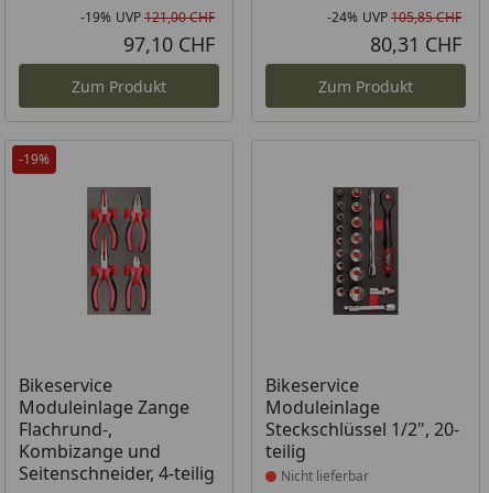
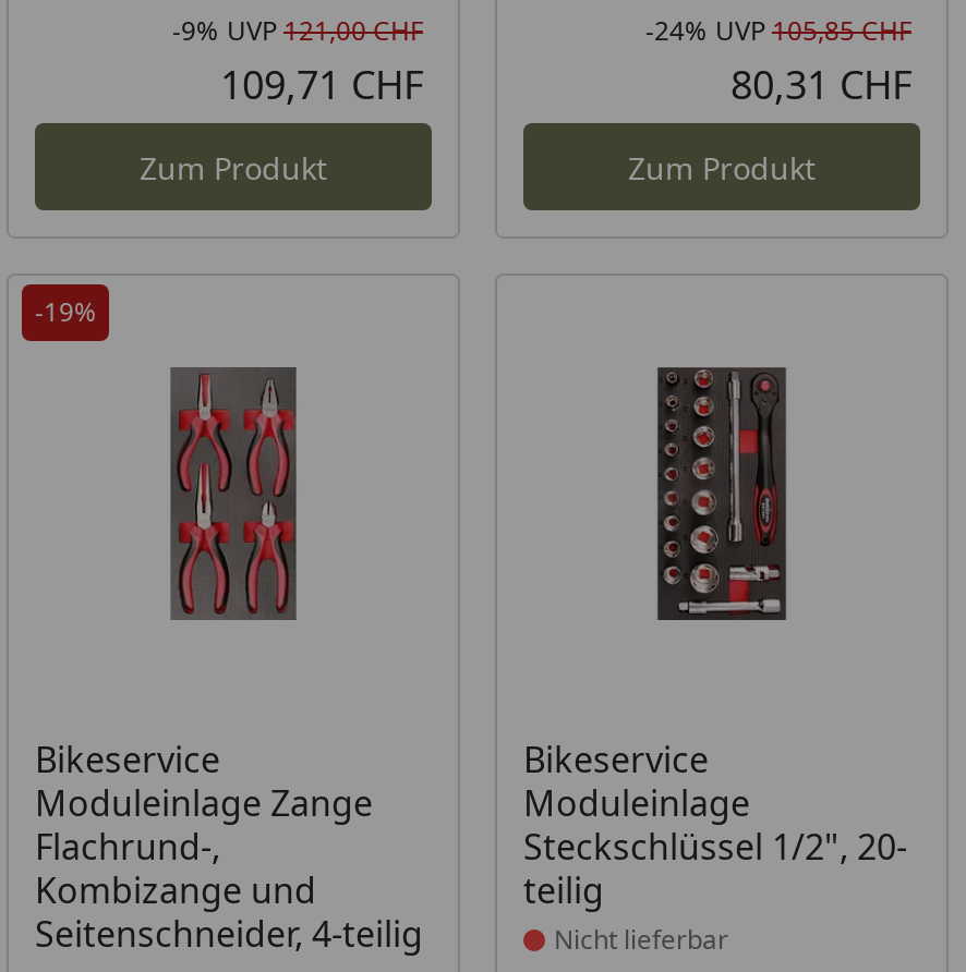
[80,8,111,26] -19% -> [172,12,218,49] -9%
[123,31,215,57] 97,10 CHF -> [220,58,423,110] 109,71 CHF

